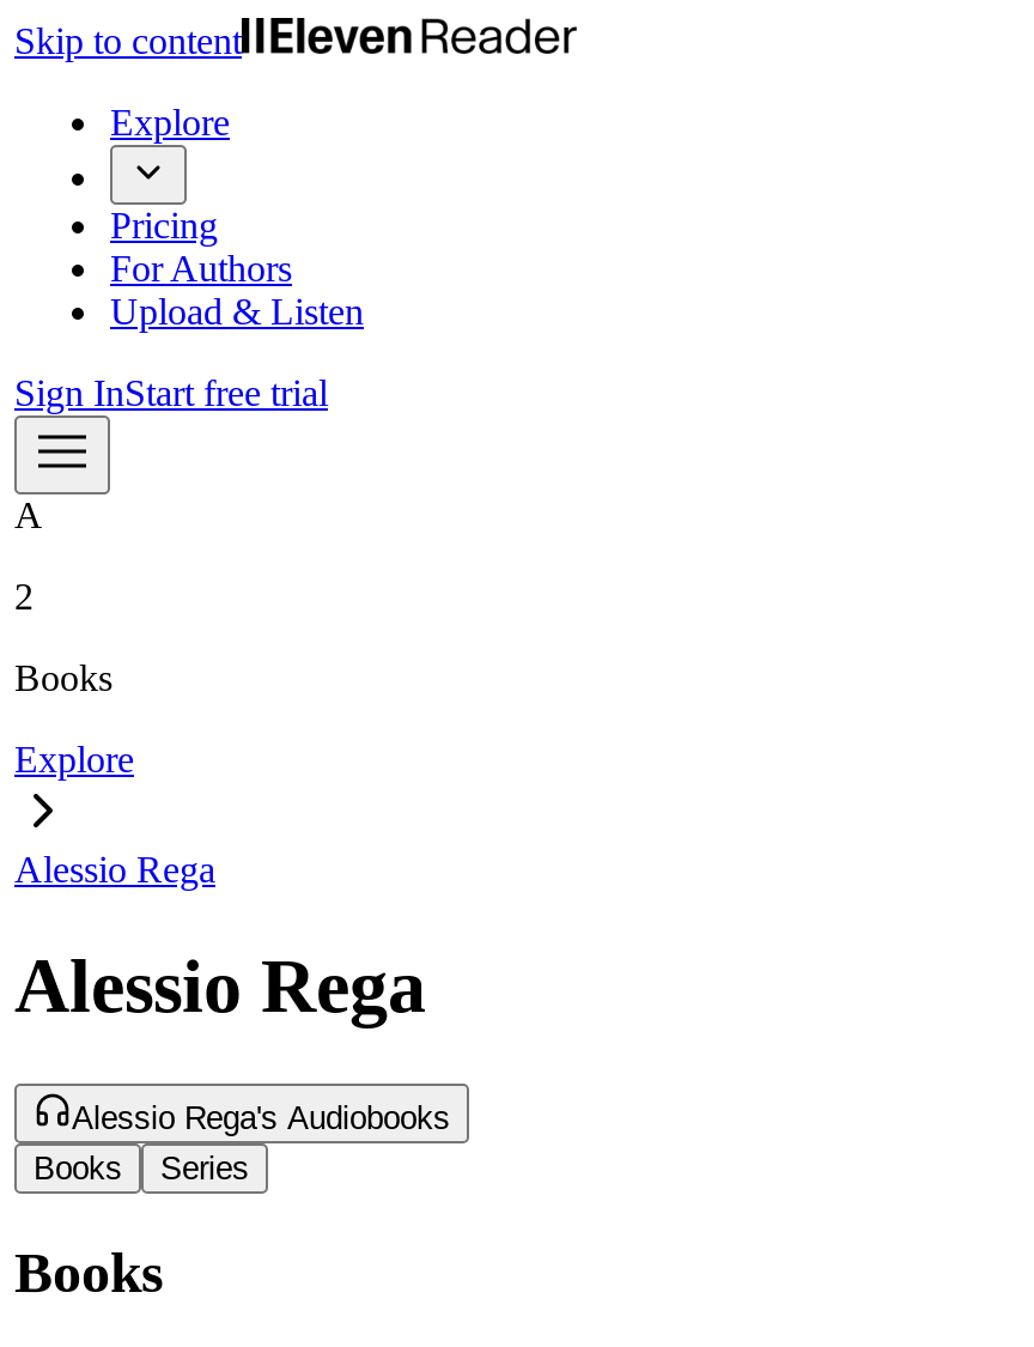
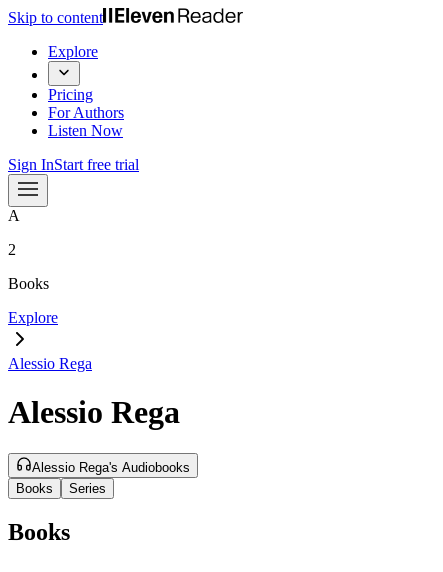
[110,291,364,332] Upload & Listen -> [48,122,123,139] Listen Now

